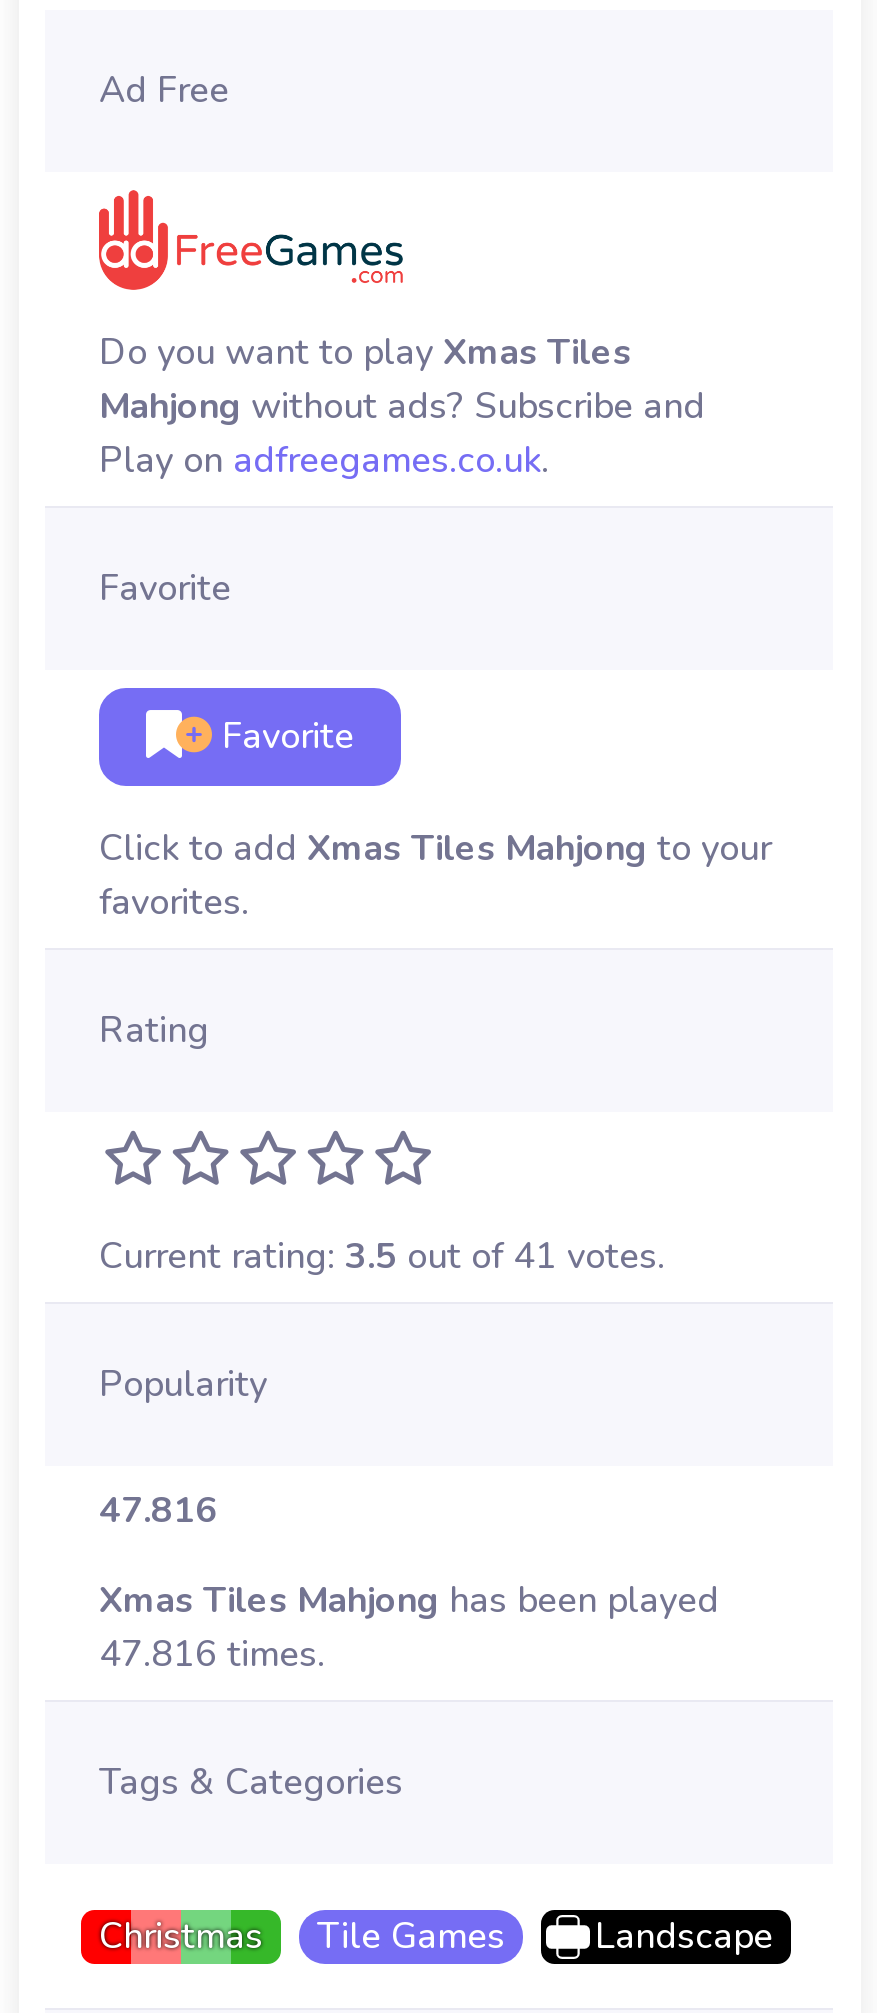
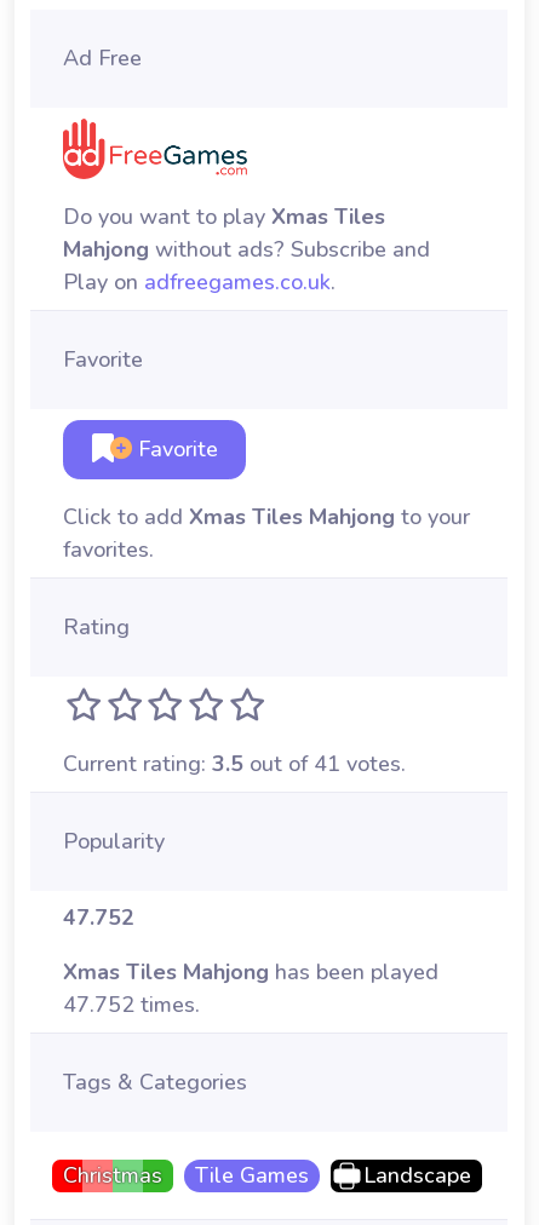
[99,1486,217,1534] 47.816 -> [63,903,134,932] 47.752
[99,1630,325,1678] 47.816 times. -> [63,990,200,1019] 47.752 times.

